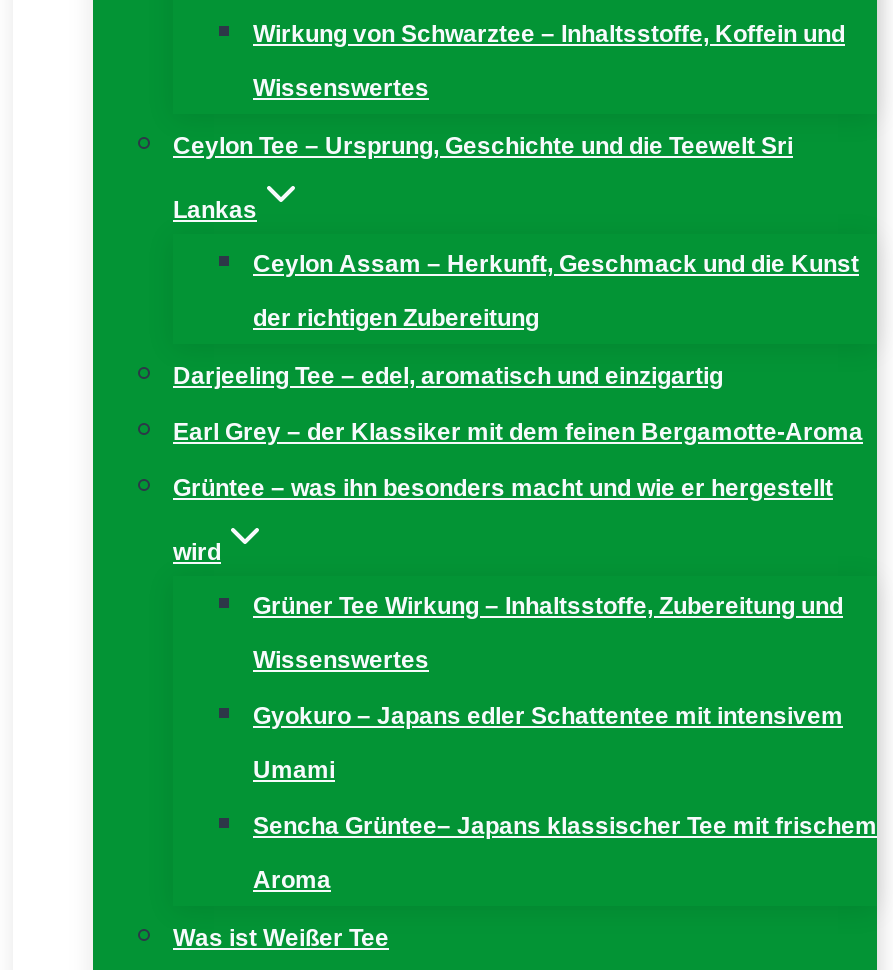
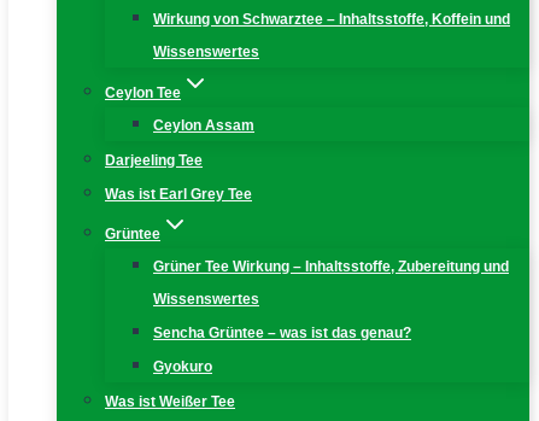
[173,132,863,566] Ceylon Tee – Ursprung, Geschichte und die Teewelt Sri | Lankas | Ceylon Assam – Herkunft, Geschmack und die Kunst | der richtigen Zubereitung | Darjeeling Tee – edel, aromatisch und einzigartig | Earl Grey – der Klassiker mit dem feinen Bergamotte-Aroma | Grüntee – was ihn besonders macht und wie er hergestellt | wird -> [105,84,254,242] Ceylon Tee | Ceylon Assam | Darjeeling Tee | Was ist Earl Grey Tee | Grüntee
[253,702,877,894] Gyokuro – Japans edler Schattentee mit intensivem | Umami | Sencha Grüntee– Japans klassischer Tee mit frischem | Aroma -> [153,324,411,375] Sencha Grüntee – was ist das genau? | Gyokuro

